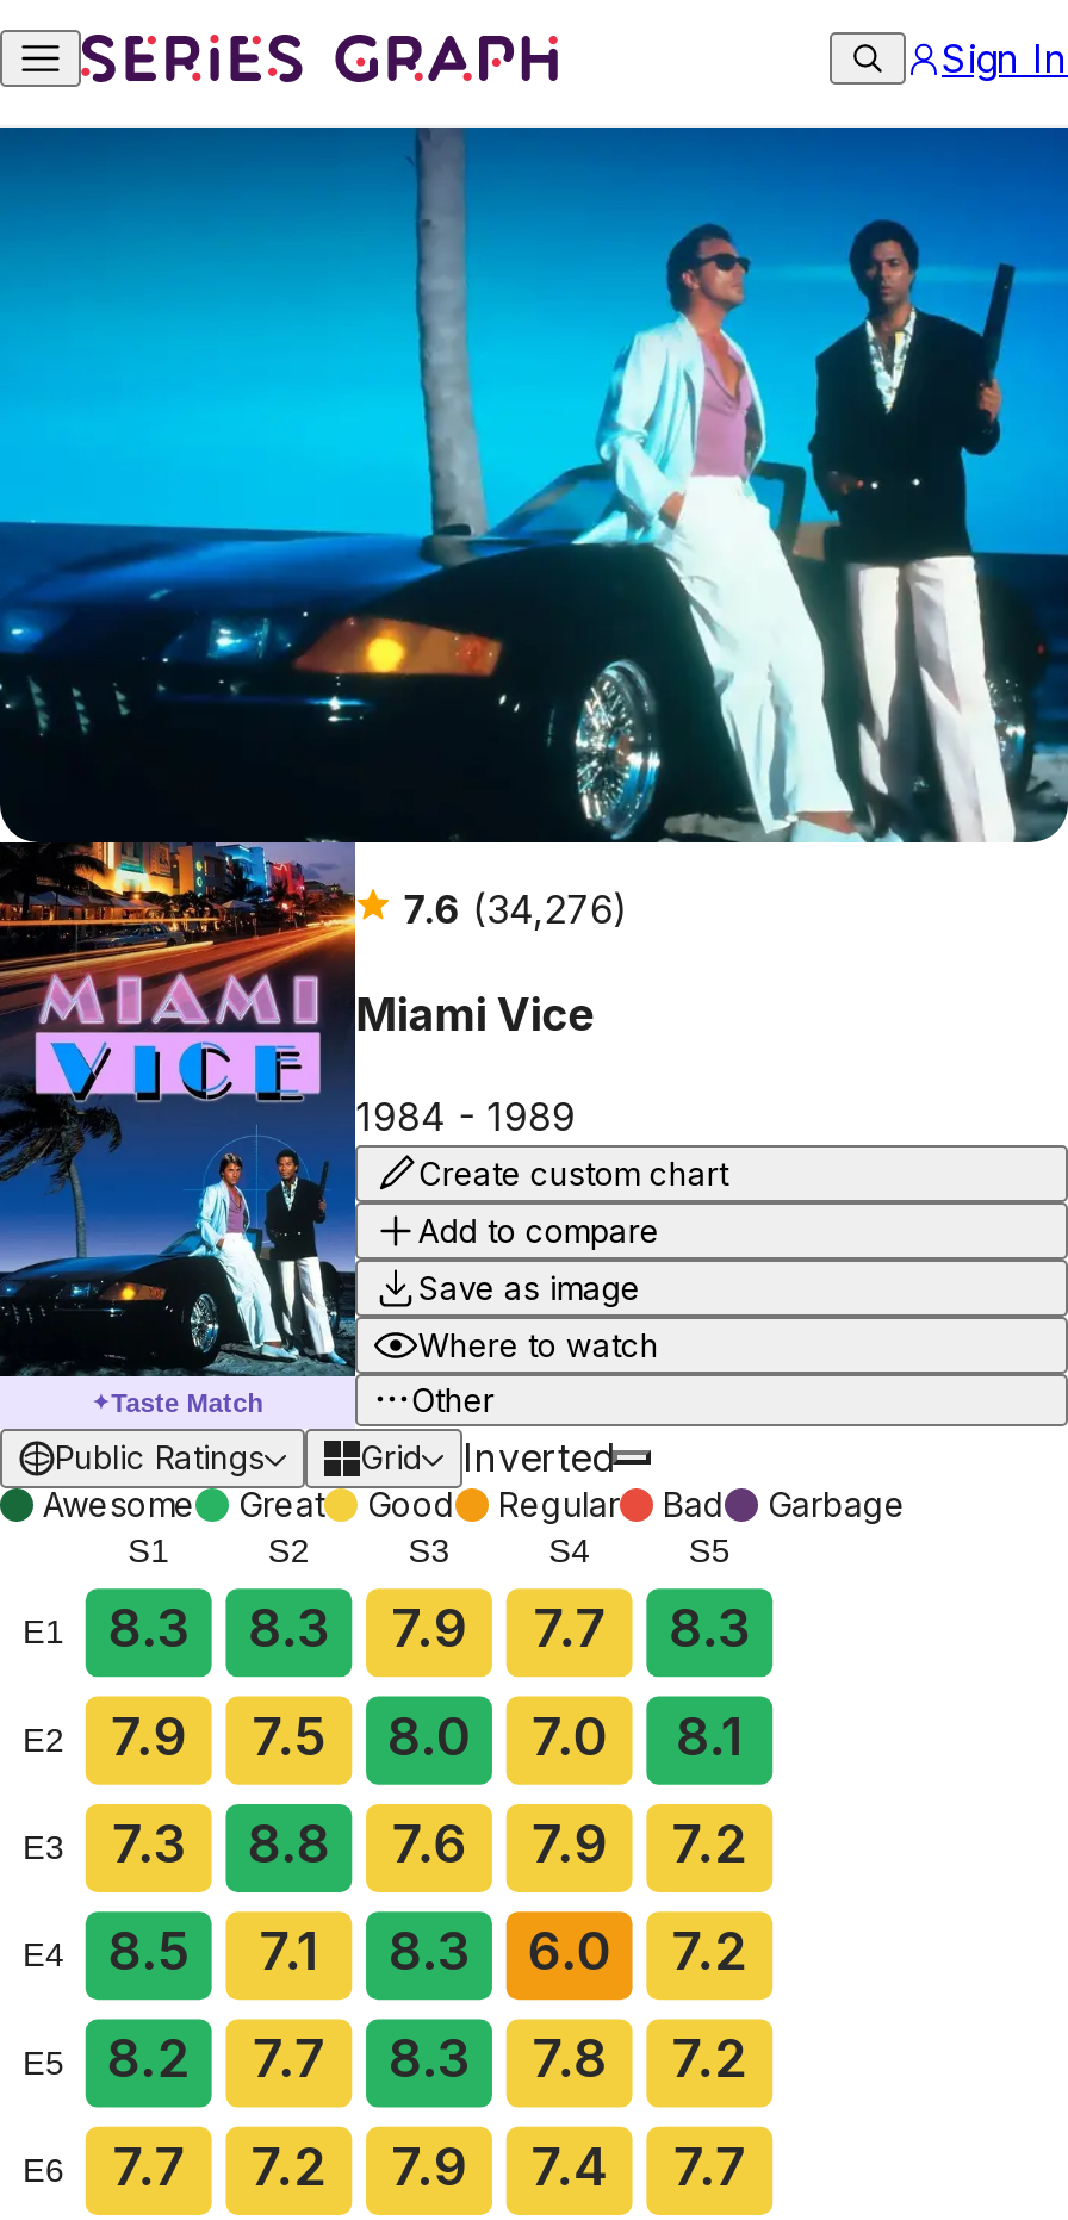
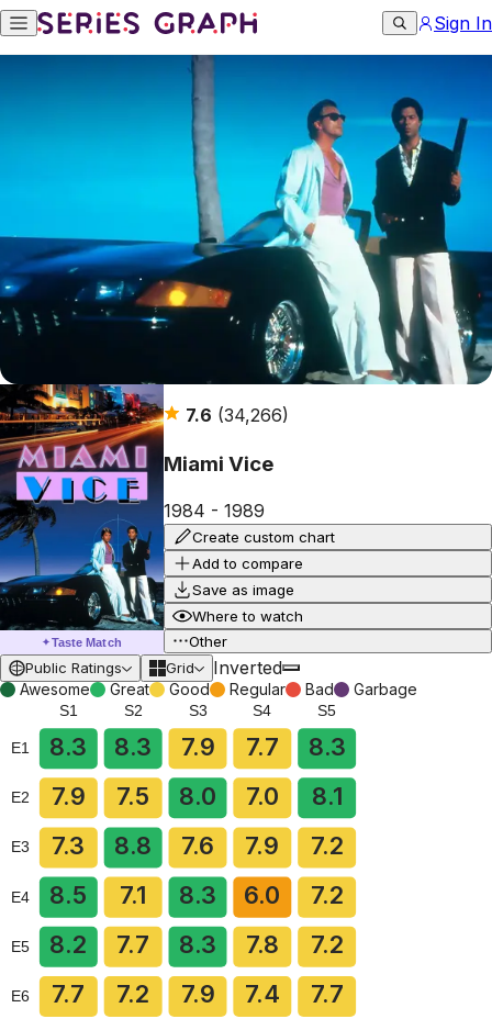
[404,885,628,933] 7.6 (34,276) -> [186,404,289,426] 7.6 (34,266)

